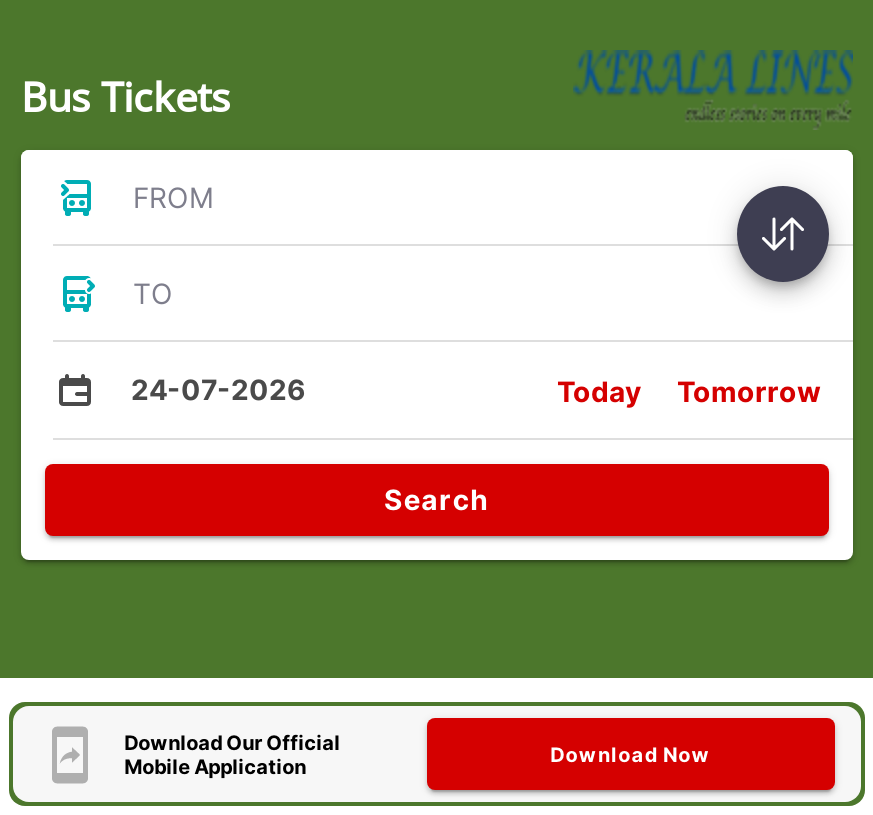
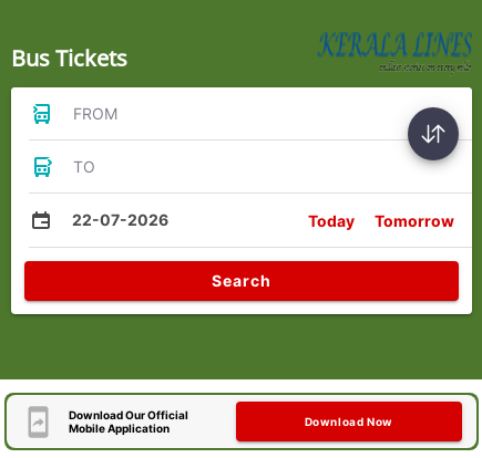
[131,372,305,406] 24-07-2026 -> [72,210,168,229] 22-07-2026

